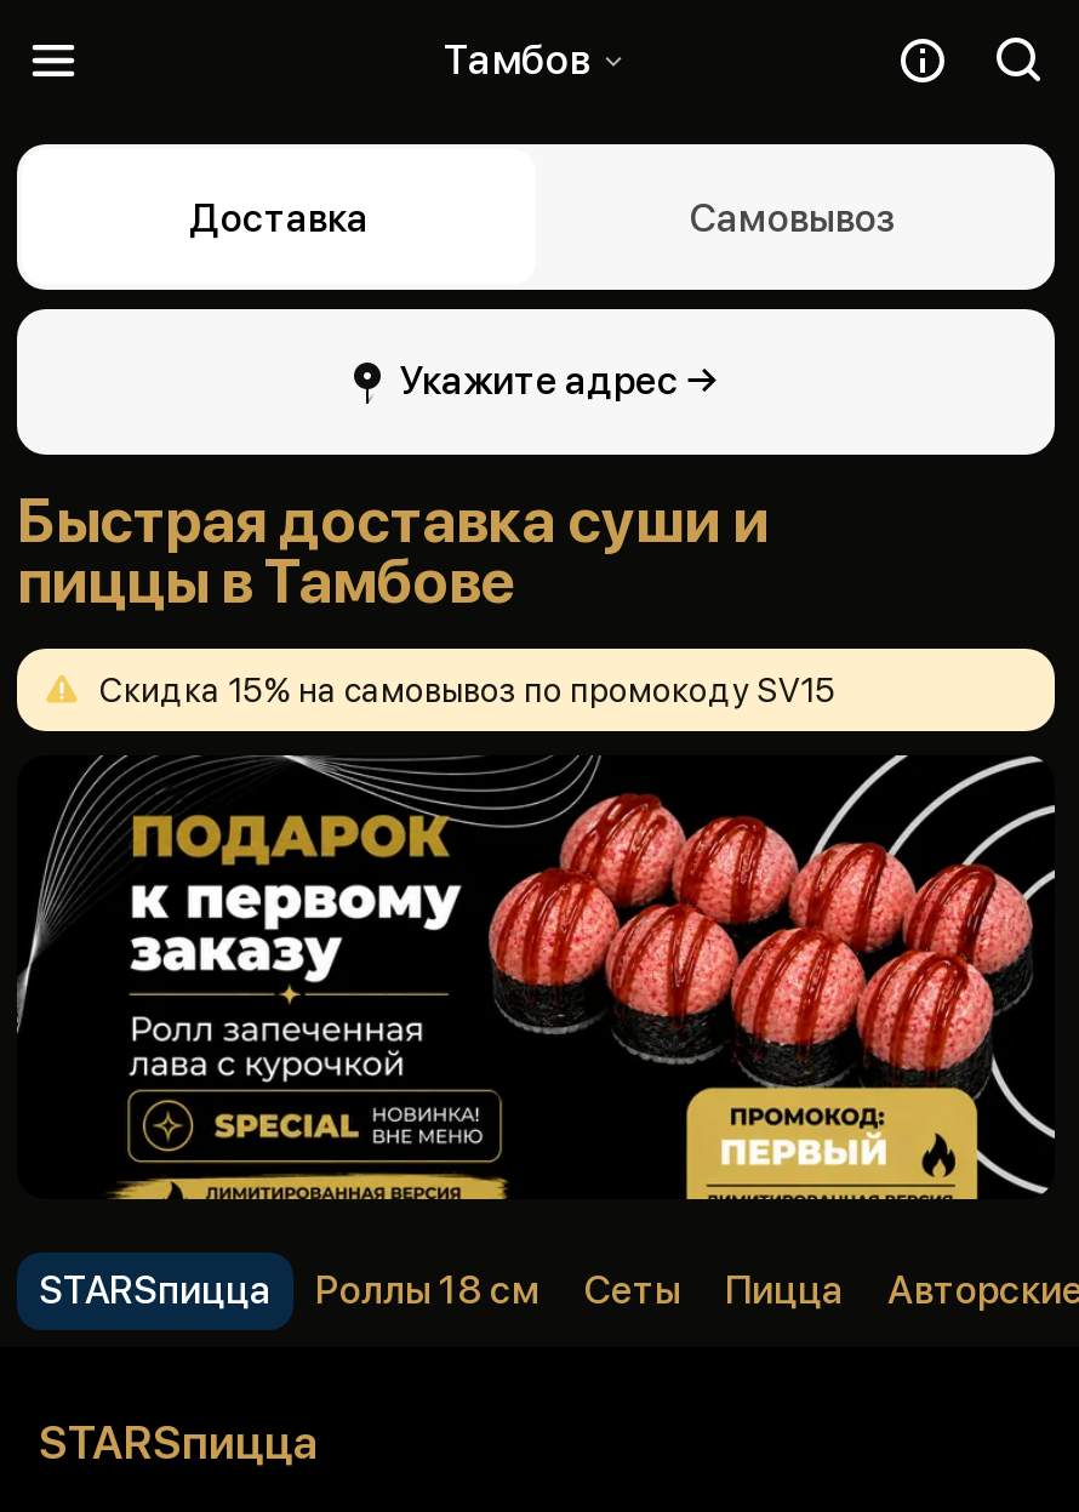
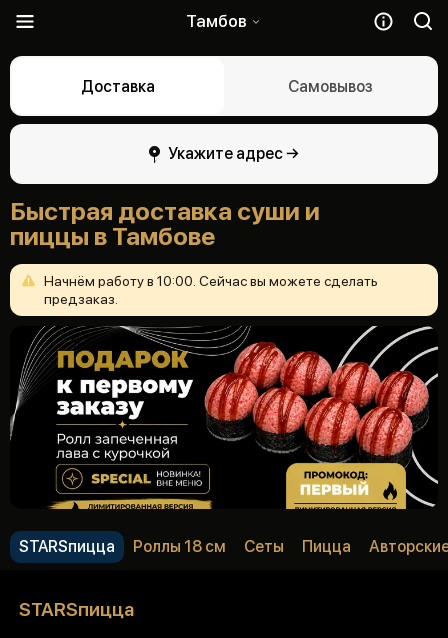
[99,671,837,709] Скидка 15% на самовывоз по промокоду SV15 -> [44,273,378,307] Начнём работу в 10:00. Сейчас вы можете сделать | предзаказ.

